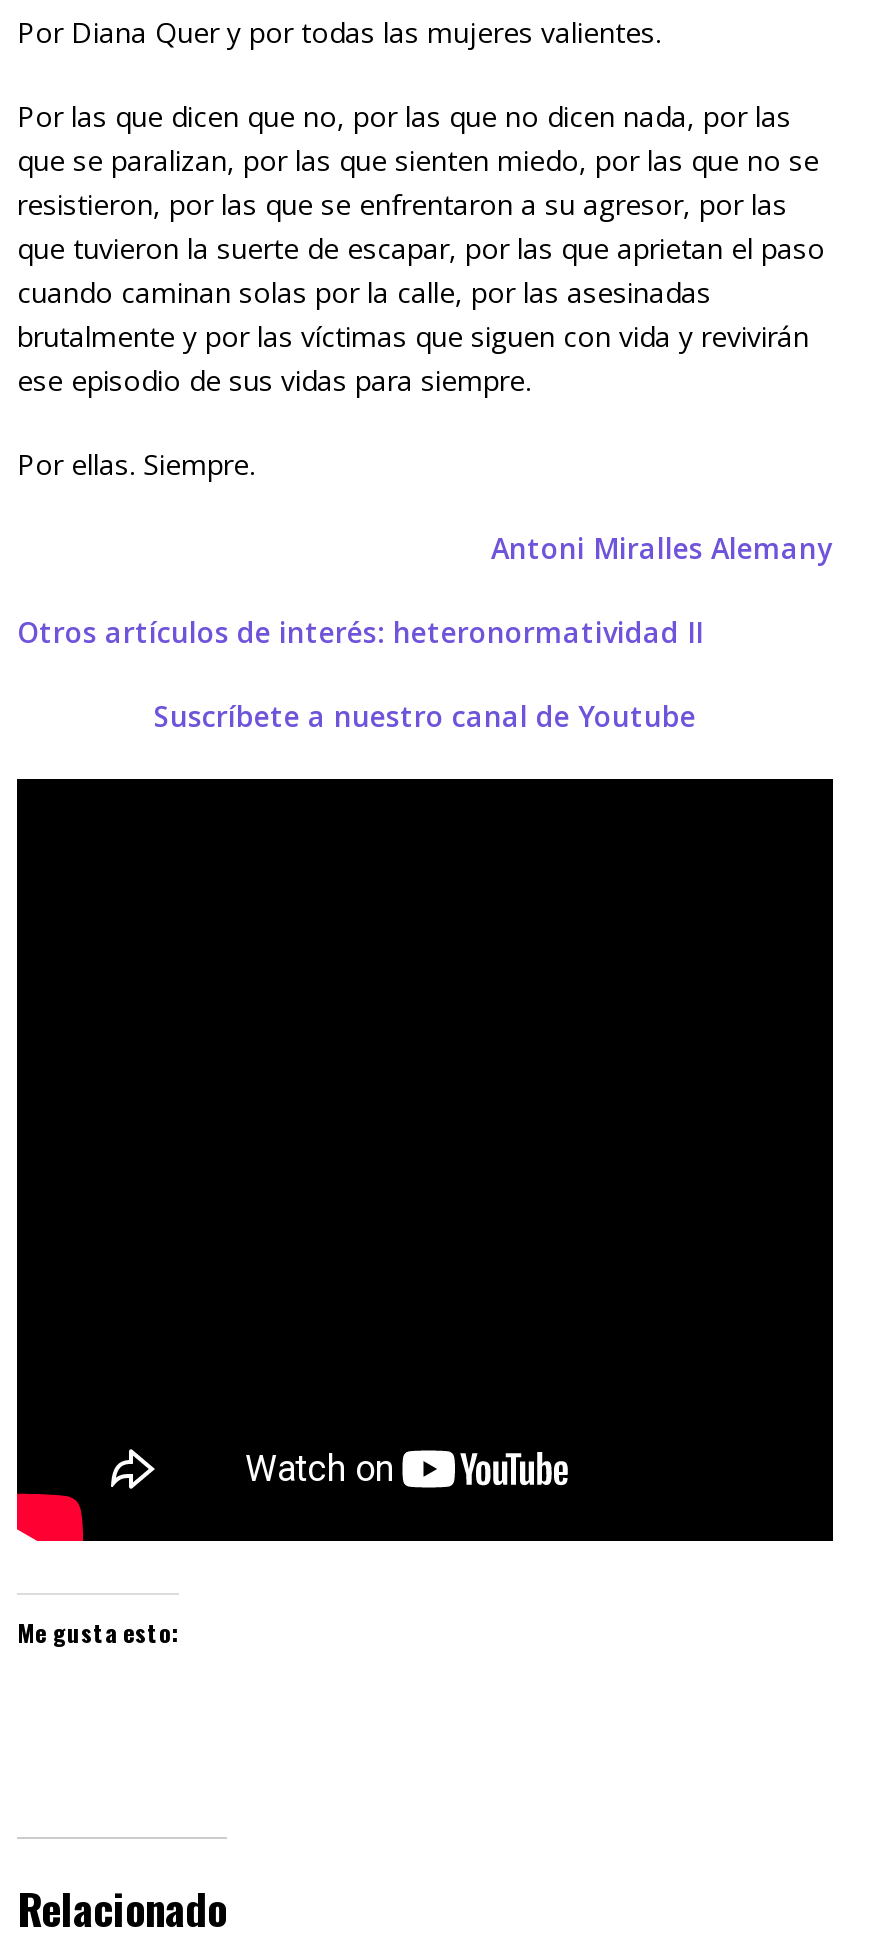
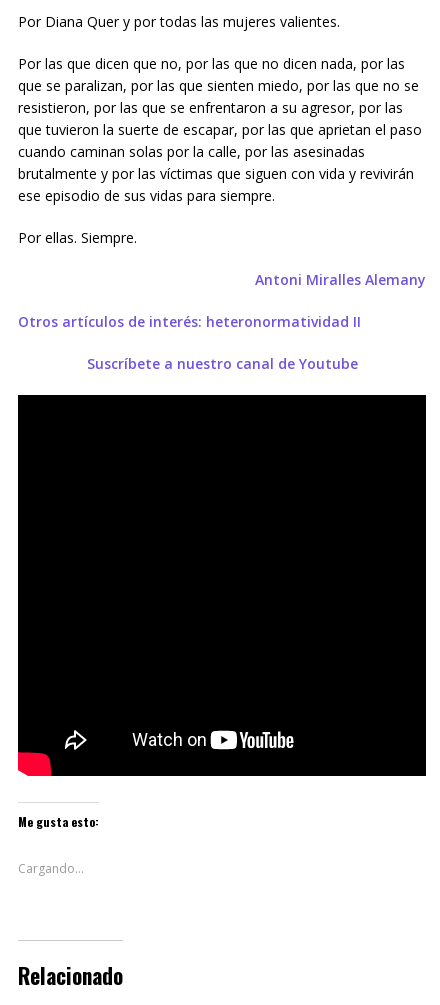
none -> [18,860,84,877] Cargando...

